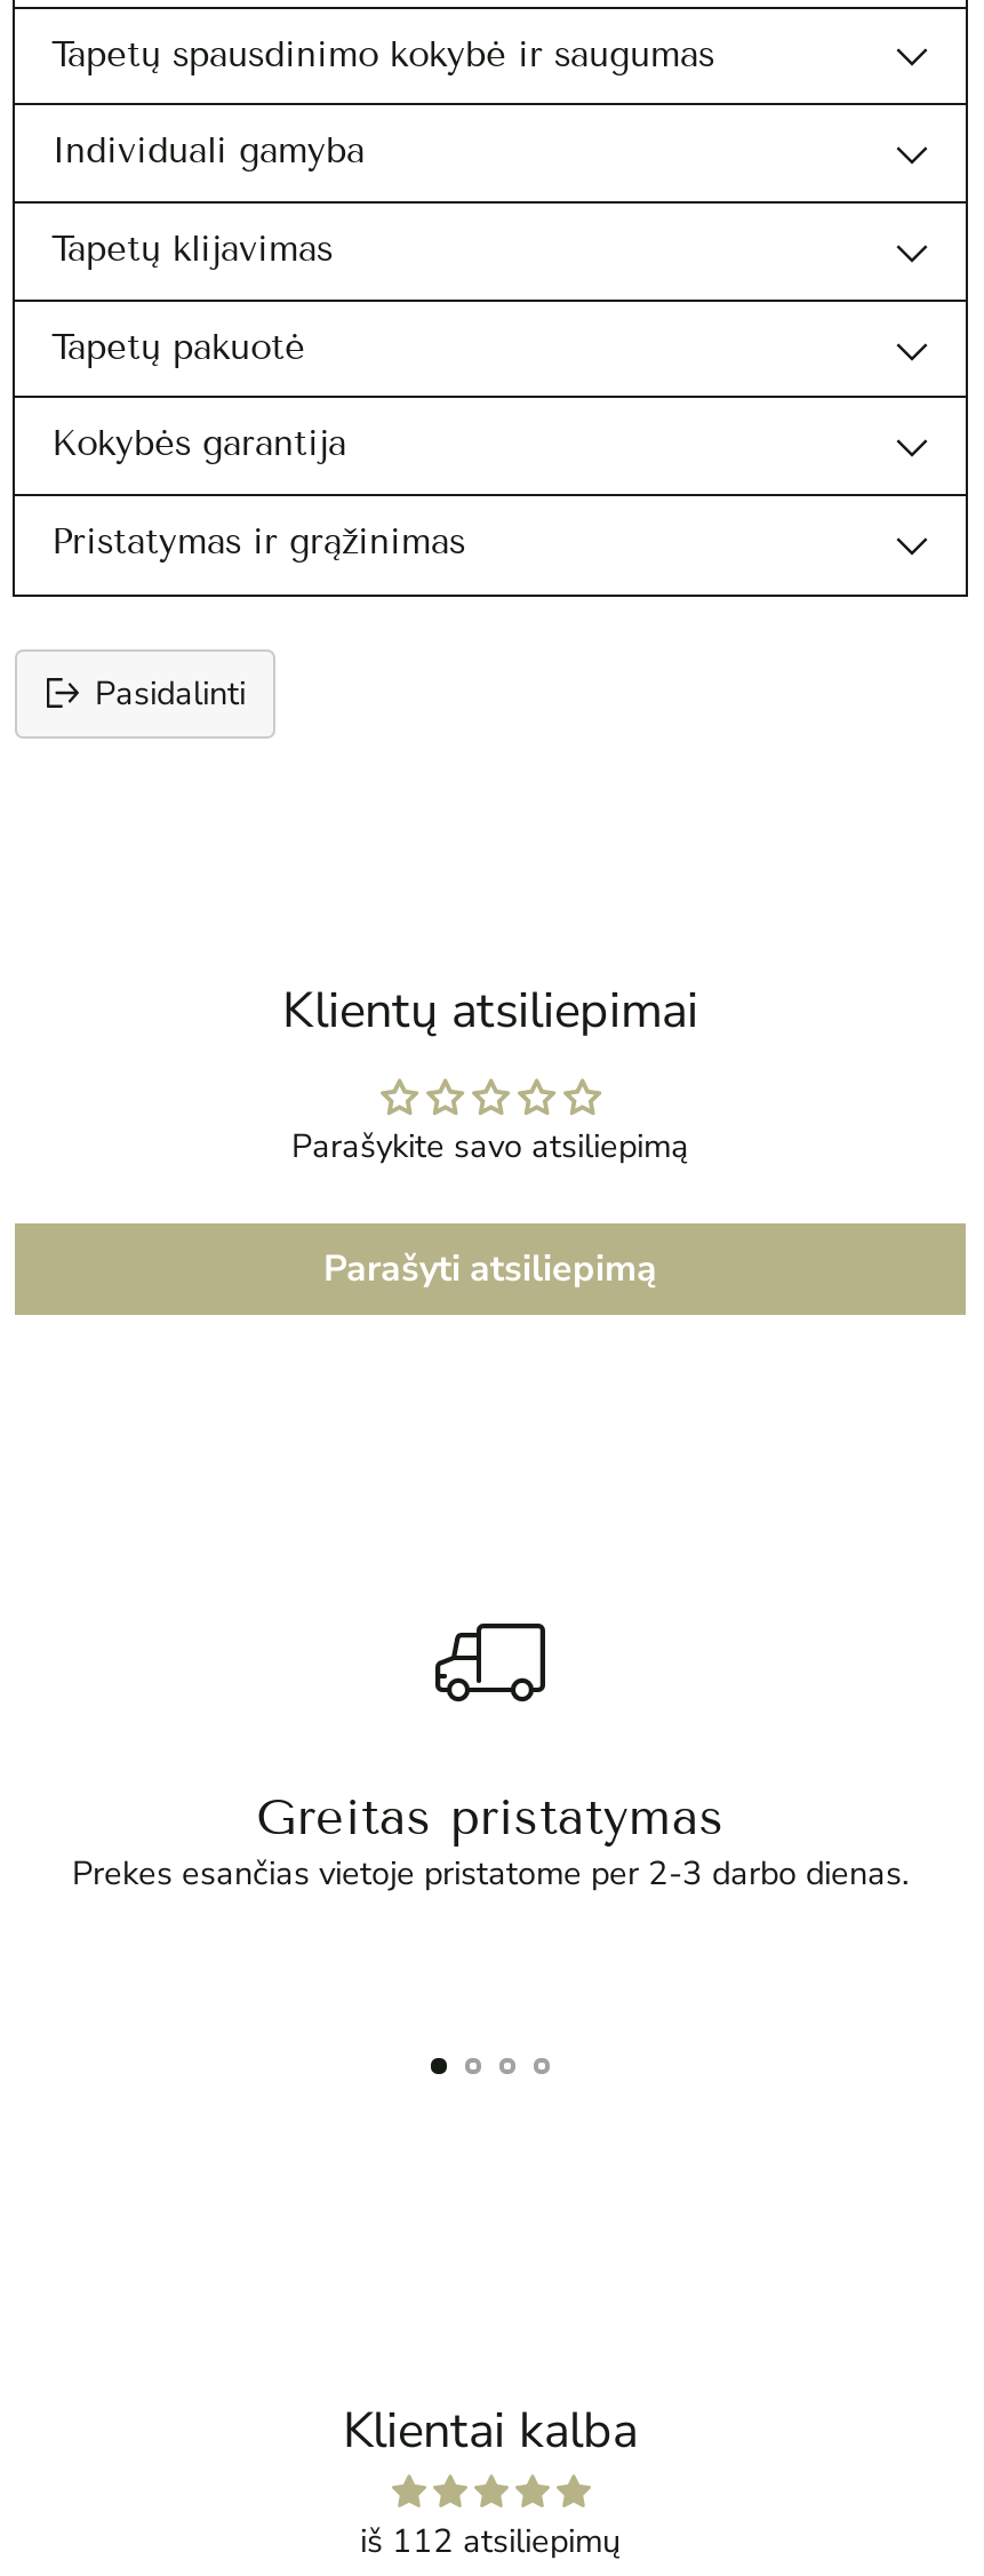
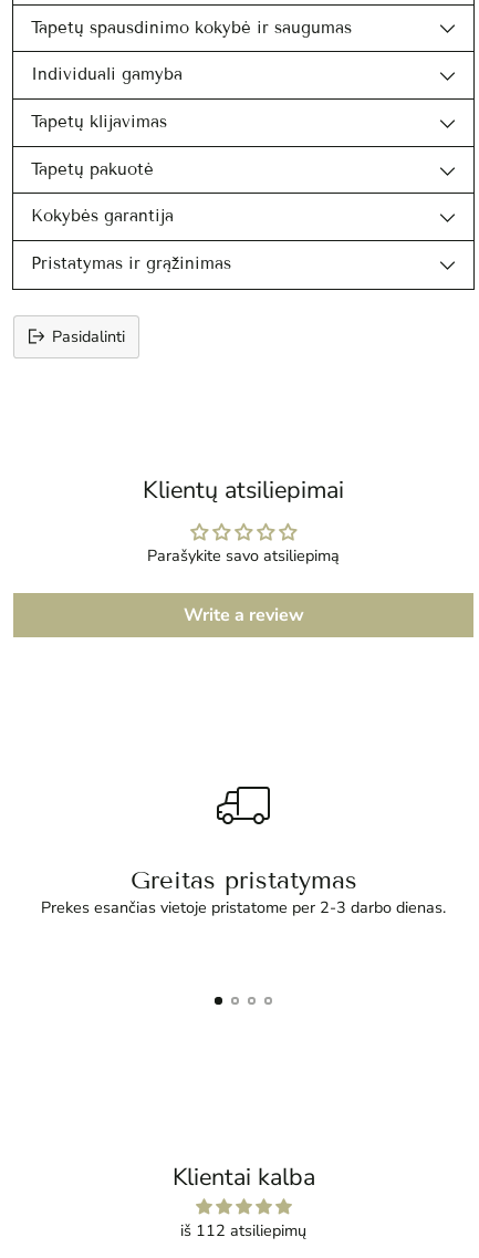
[323,1244,657,1294] Parašyti atsiliepimą -> [183,603,304,627] Write a review

